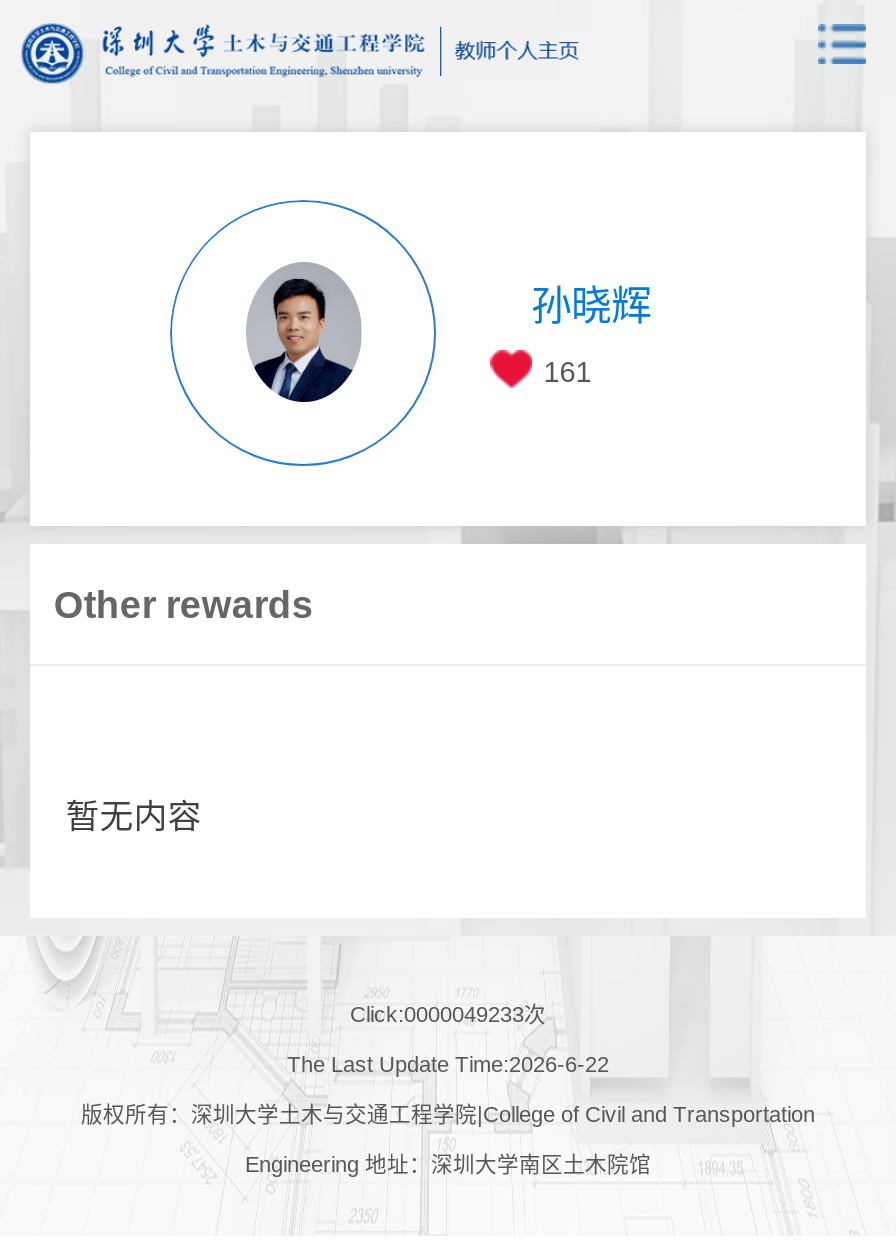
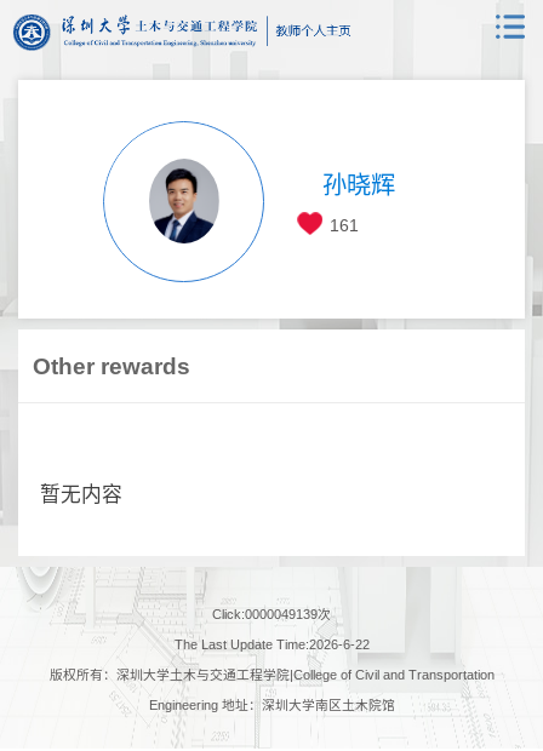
[350,1001,546,1025] Click:0000049233次 -> [212,606,331,621] Click:0000049139次

